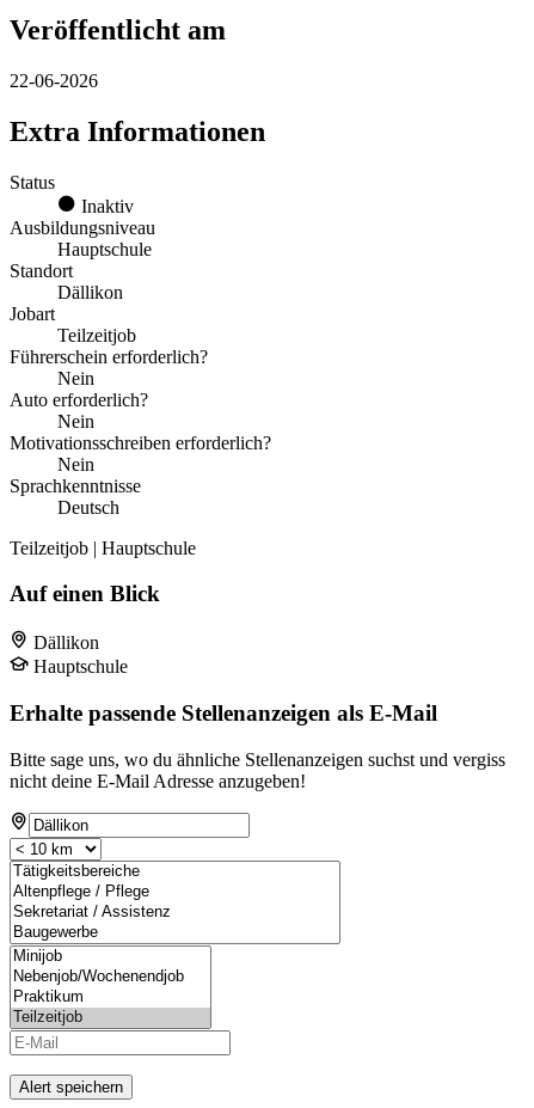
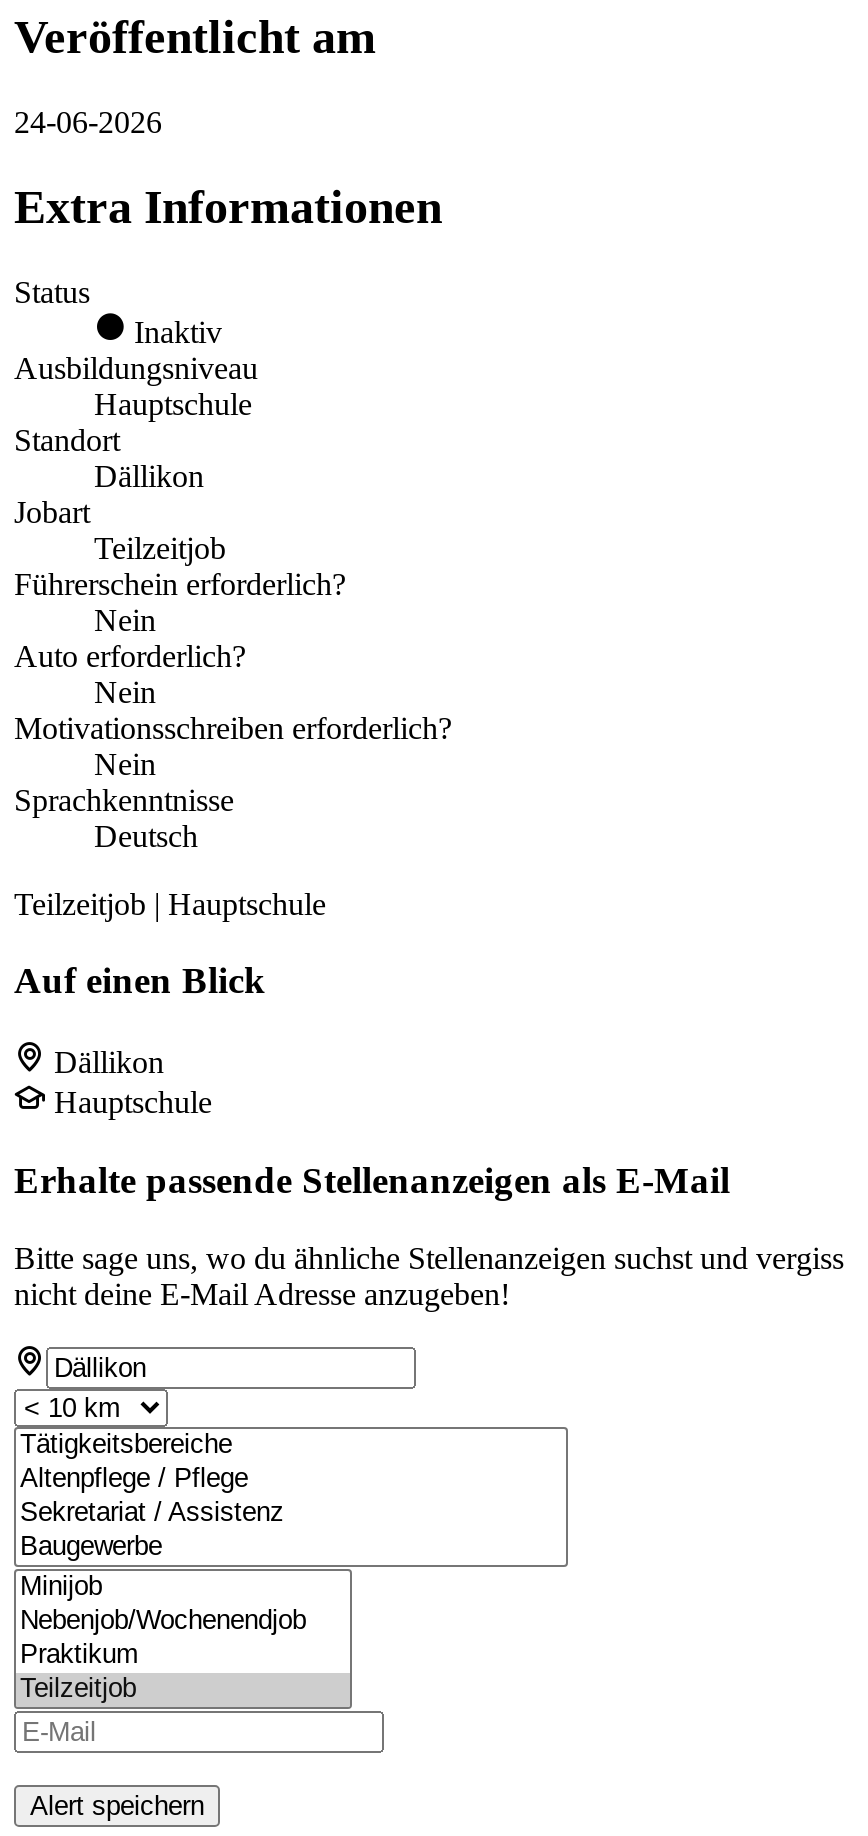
[10,70,98,91] 22-06-2026 -> [14,105,162,139] 24-06-2026

